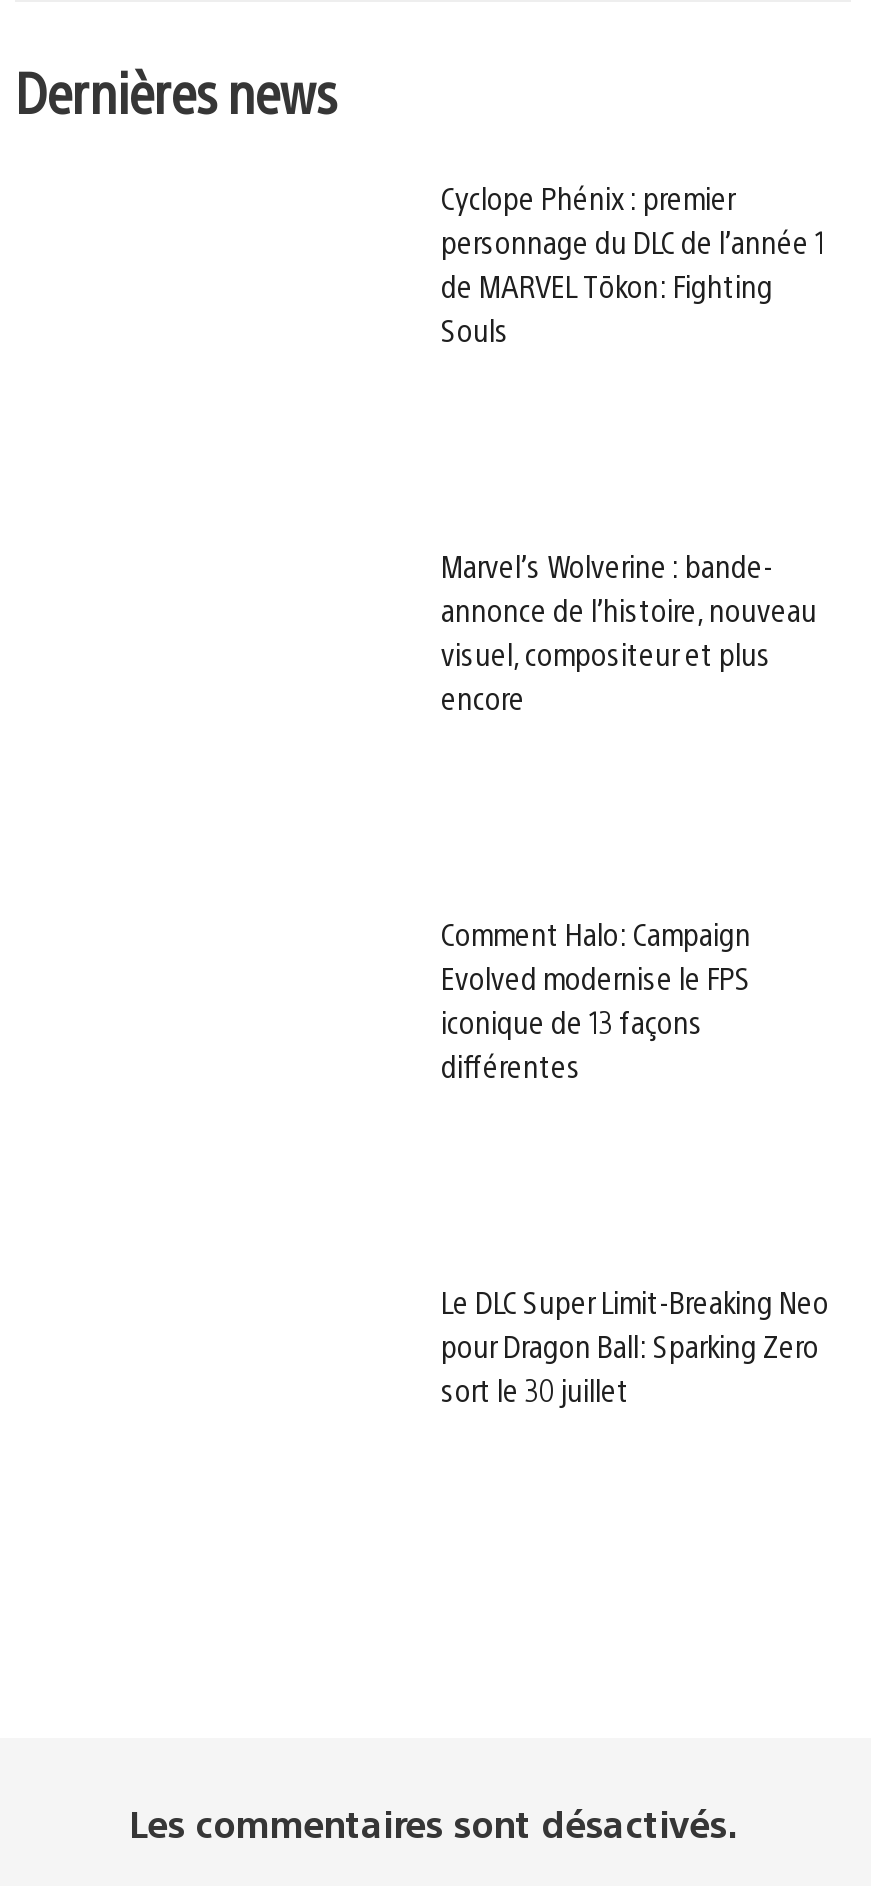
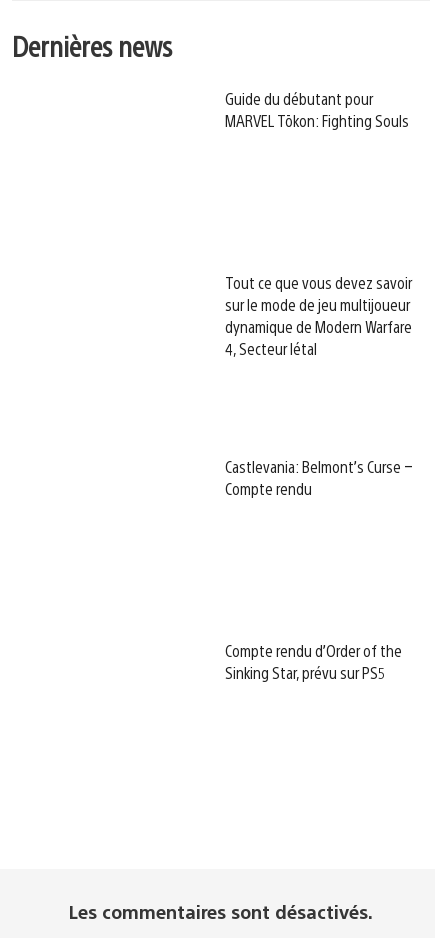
[441,176,825,350] Cyclope Phénix : premier | personnage du DLC de l’année 1 | de MARVEL Tōkon: Fighting | Souls -> [225,88,409,131] Guide du débutant pour | MARVEL Tōkon: Fighting Souls
[441,544,817,718] Marvel’s Wolverine : bande- | annonce de l’histoire, nouveau | visuel, compositeur et plus | encore -> [225,272,412,359] Tout ce que vous devez savoir | sur le mode de jeu multijoueur | dynamique de Modern Warfare | 4, Secteur létal
[441,912,751,1086] Comment Halo: Campaign | Evolved modernise le FPS | iconique de 13 façons | différentes -> [225,456,413,499] Castlevania: Belmont’s Curse – | Compte rendu
[441,1280,829,1410] Le DLC Super Limit-Breaking Neo | pour Dragon Ball: Sparking Zero | sort le 30 juillet -> [225,640,402,683] Compte rendu d’Order of the | Sinking Star, prévu sur PS5

